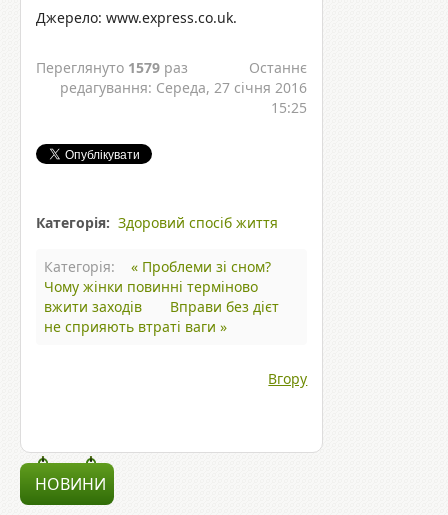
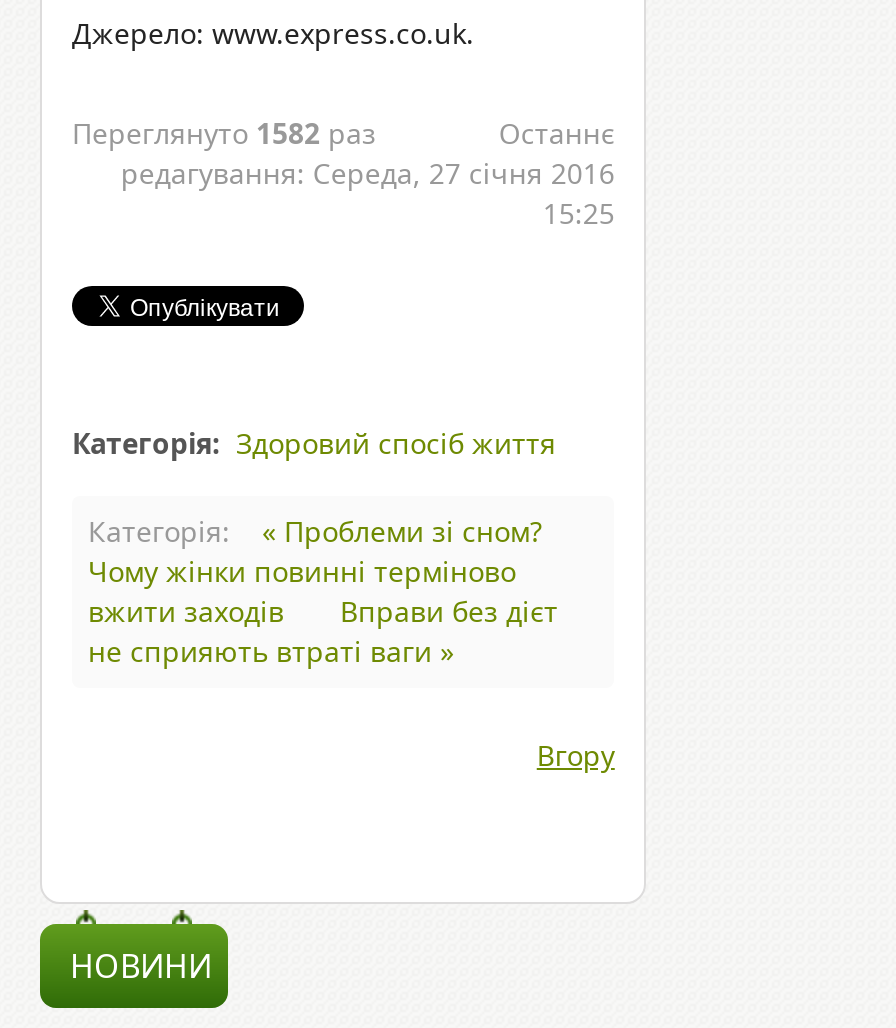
[36,58,188,77] Переглянуто 1579 раз -> [72,114,376,152] Переглянуто 1582 раз

